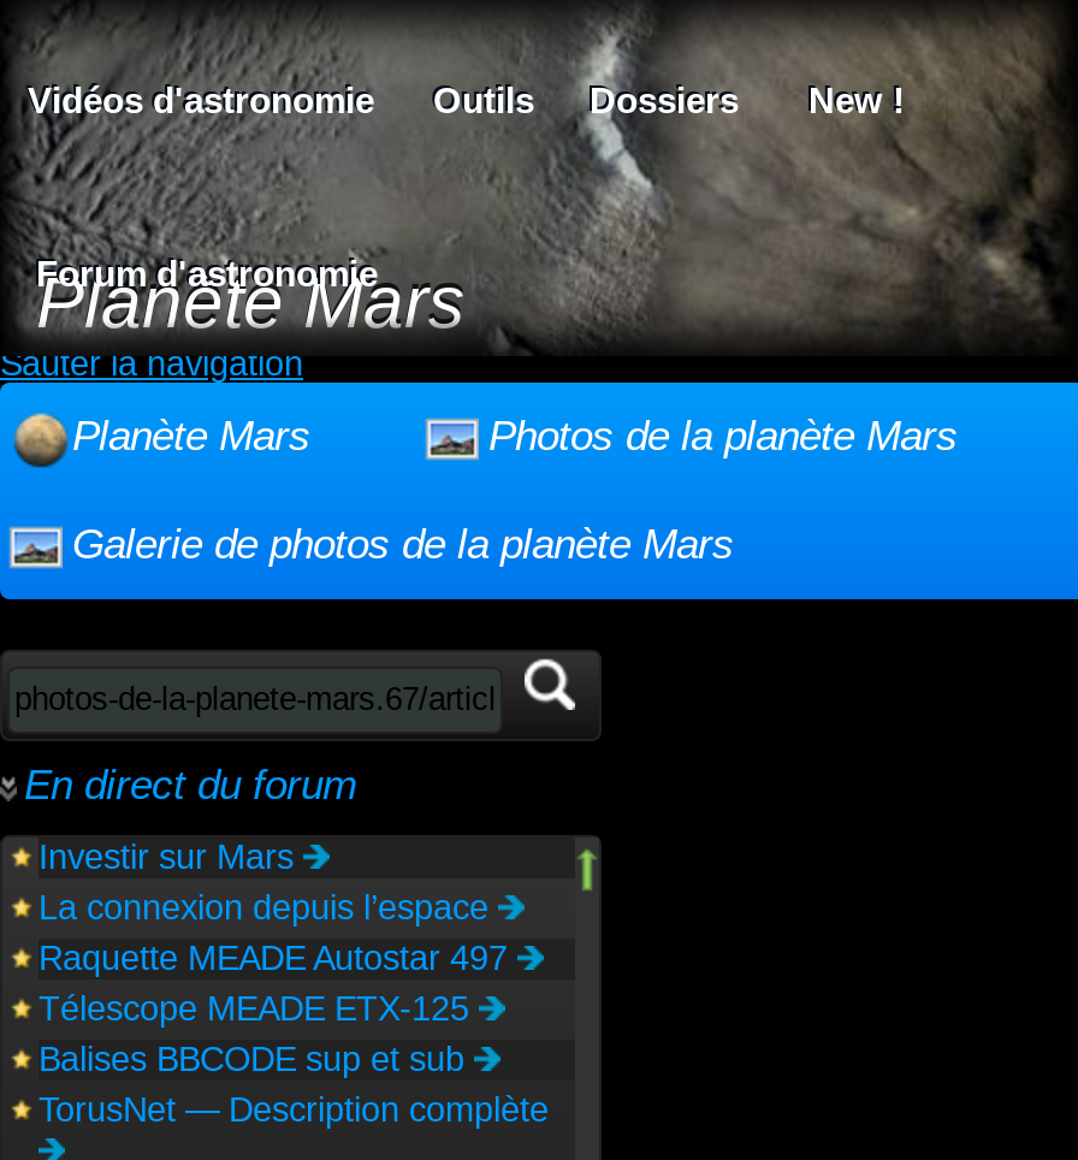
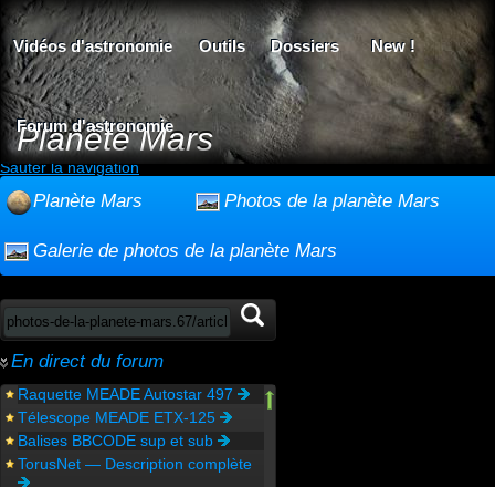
[38,836,498,925] Investir sur Mars | La connexion depuis l’espace -> none

